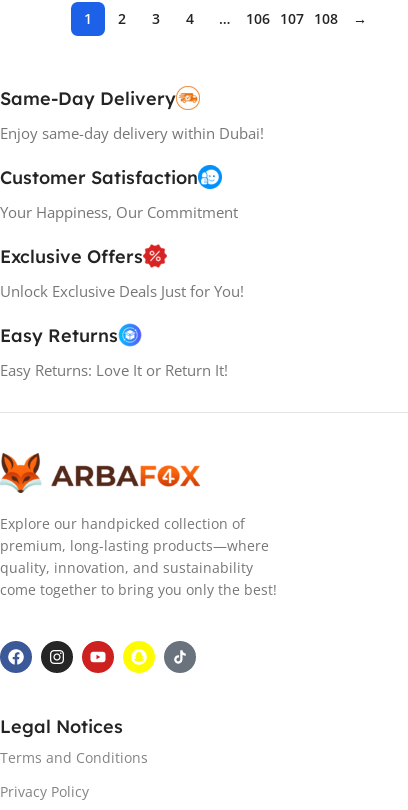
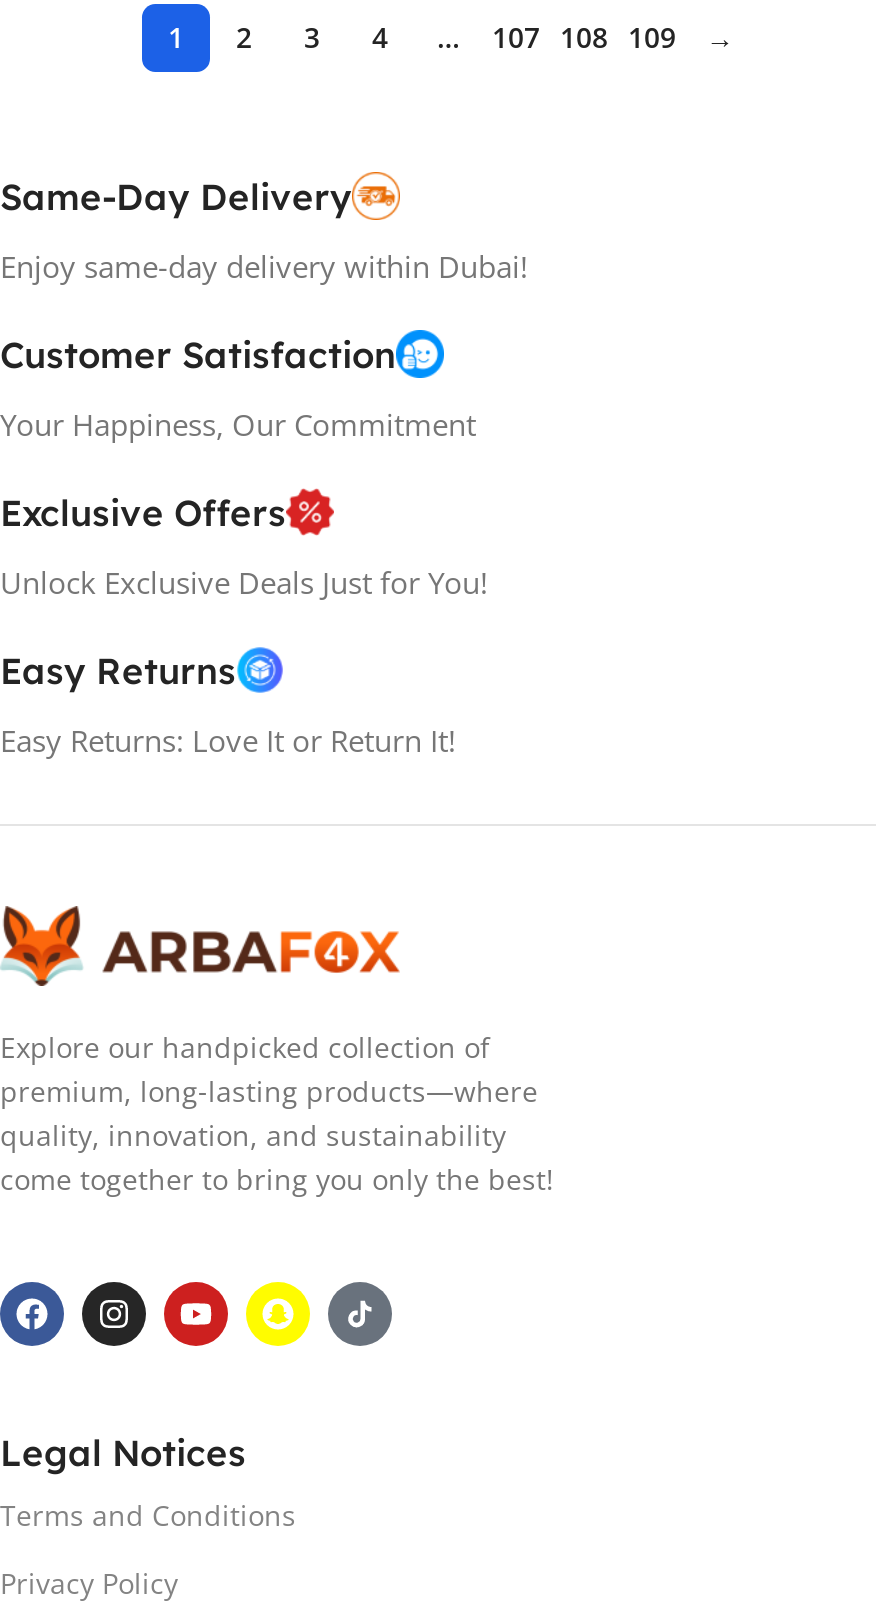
[246,9,338,28] 106 107 108 -> [492,18,676,56] 107 108 109

